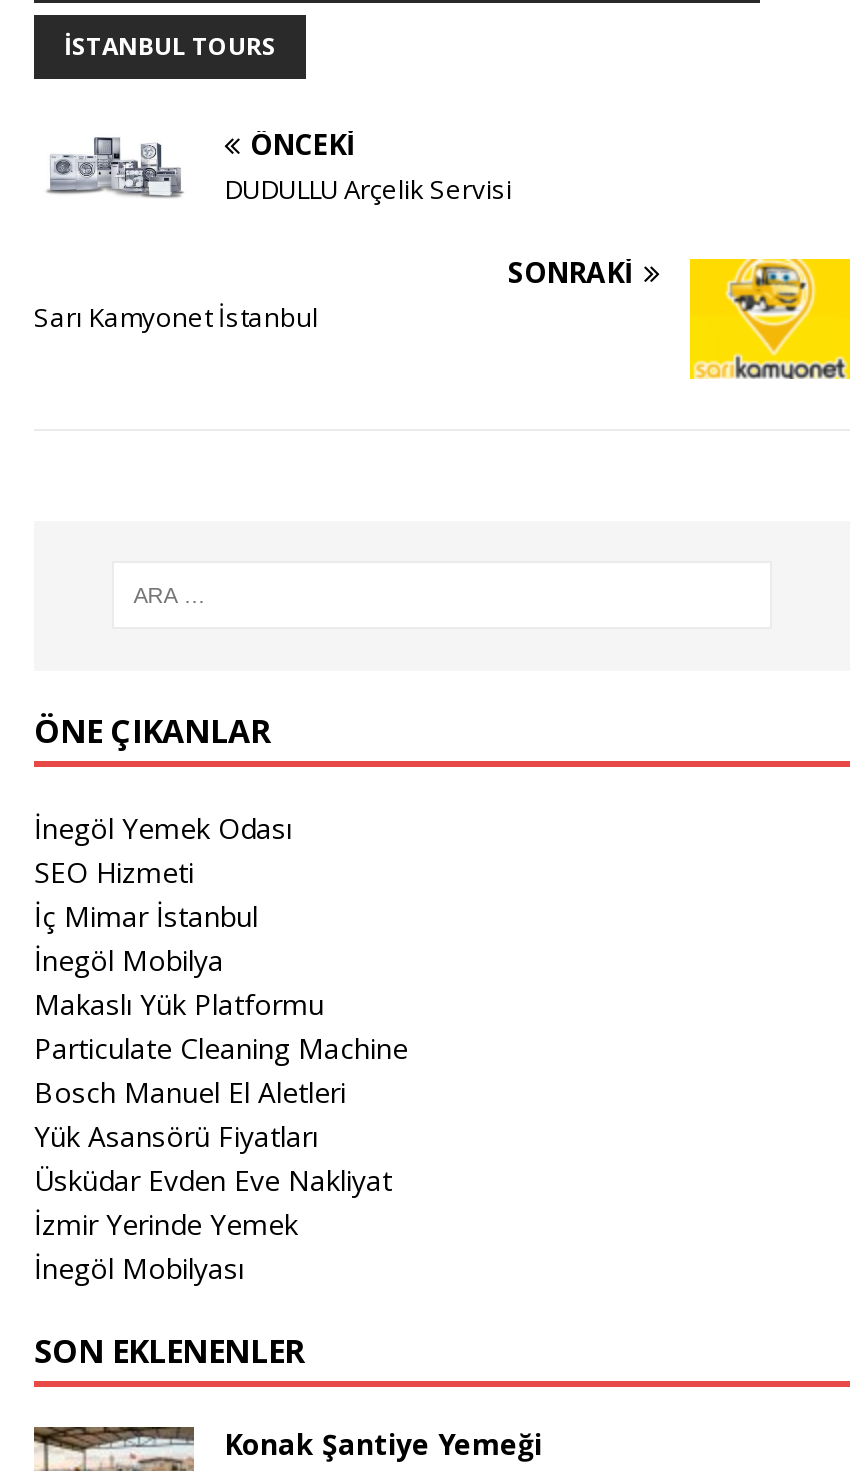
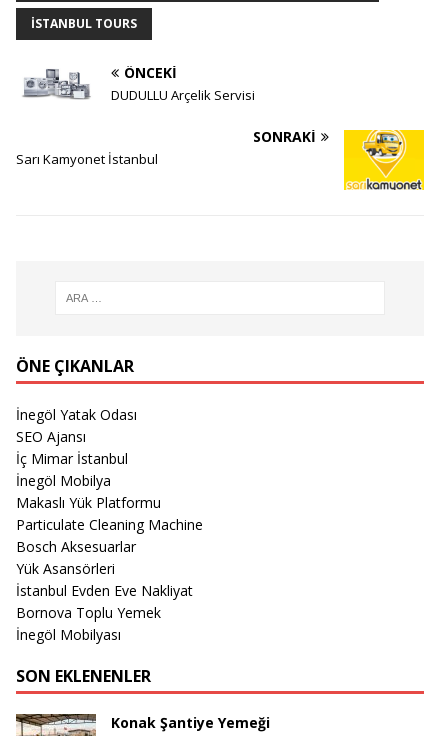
[34,808,292,846] İnegöl Yemek Odası -> [16,405,137,424] İnegöl Yatak Odası
[34,852,194,890] SEO Hizmeti -> [16,427,86,446] SEO Ajansı
[34,1072,392,1242] Bosch Manuel El Aletleri | Yük Asansörü Fiyatları | Üsküdar Evden Eve Nakliyat | İzmir Yerinde Yemek -> [16,537,193,622] Bosch Aksesuarlar | Yük Asansörleri | İstanbul Evden Eve Nakliyat | Bornova Toplu Yemek

